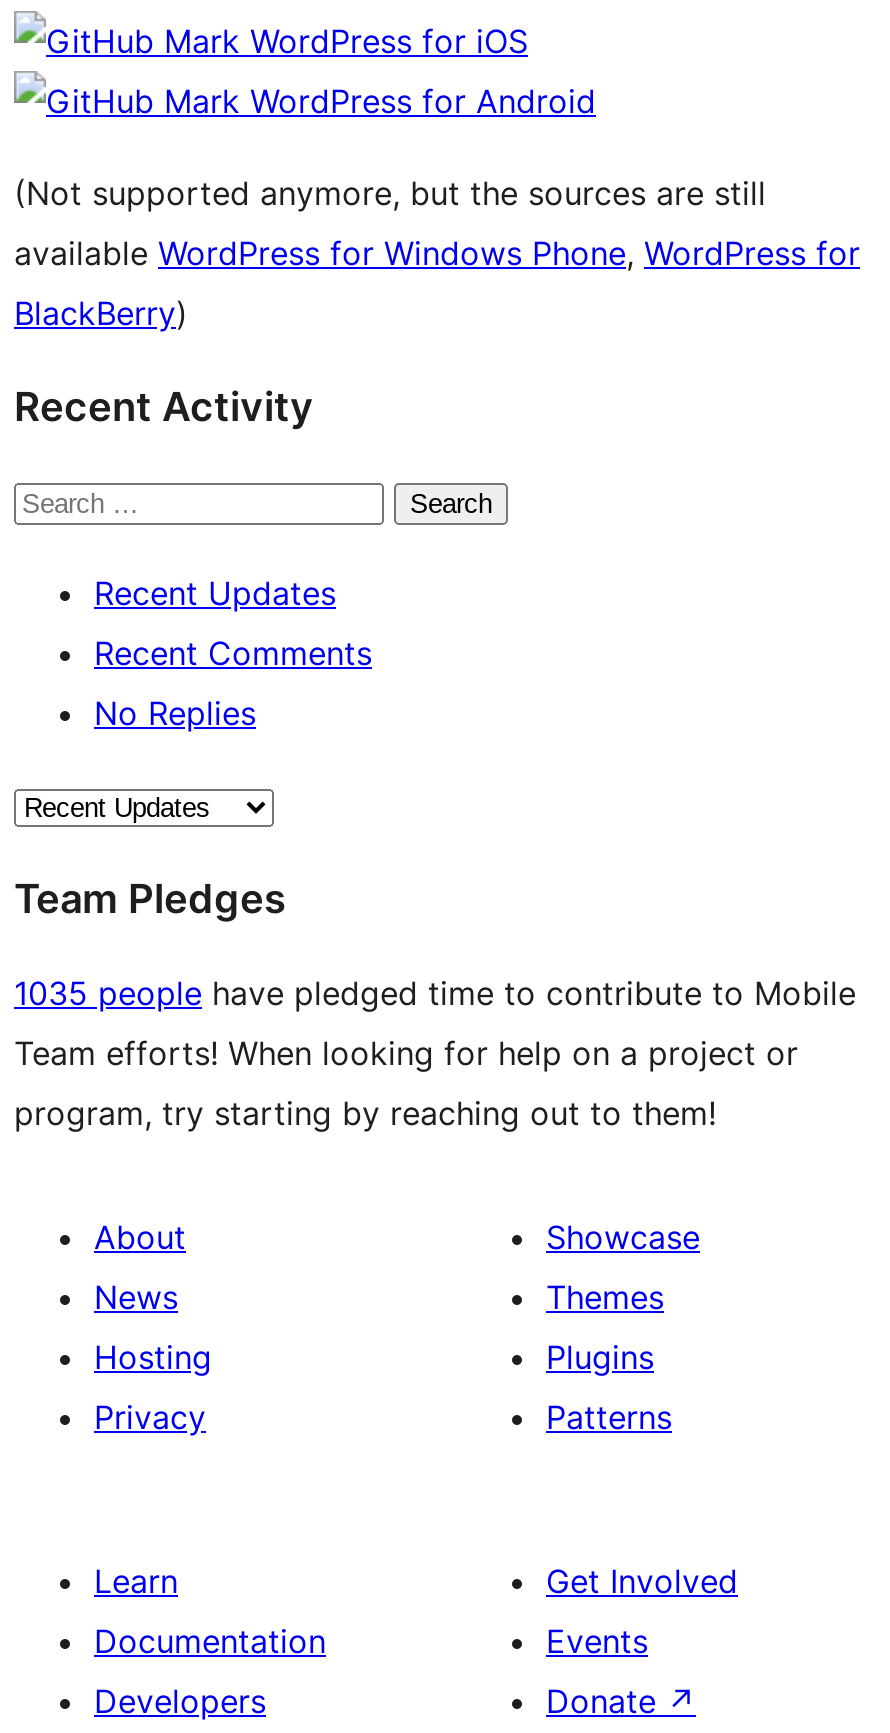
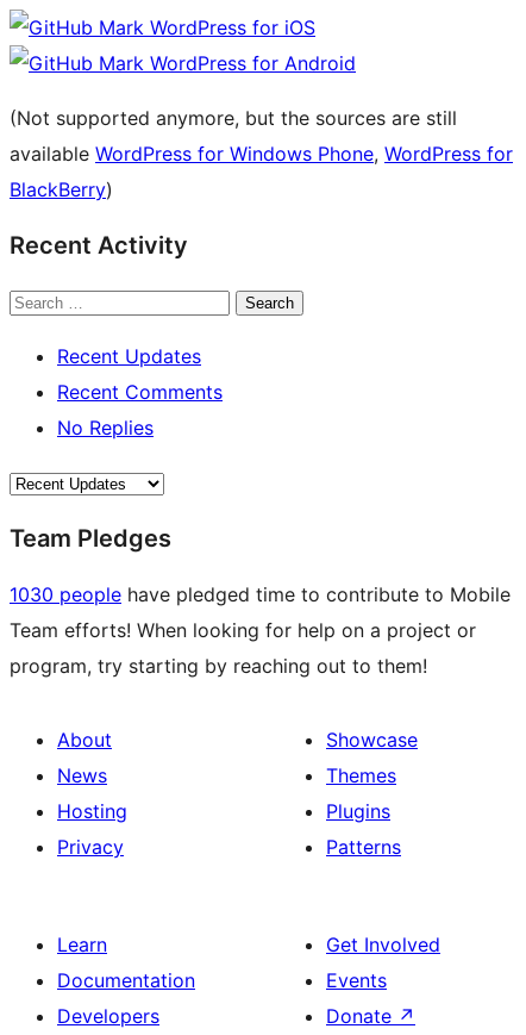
[14,973,856,1013] 1035 people have pledged time to contribute to Mobile -> [10,583,511,606] 1030 people have pledged time to contribute to Mobile

